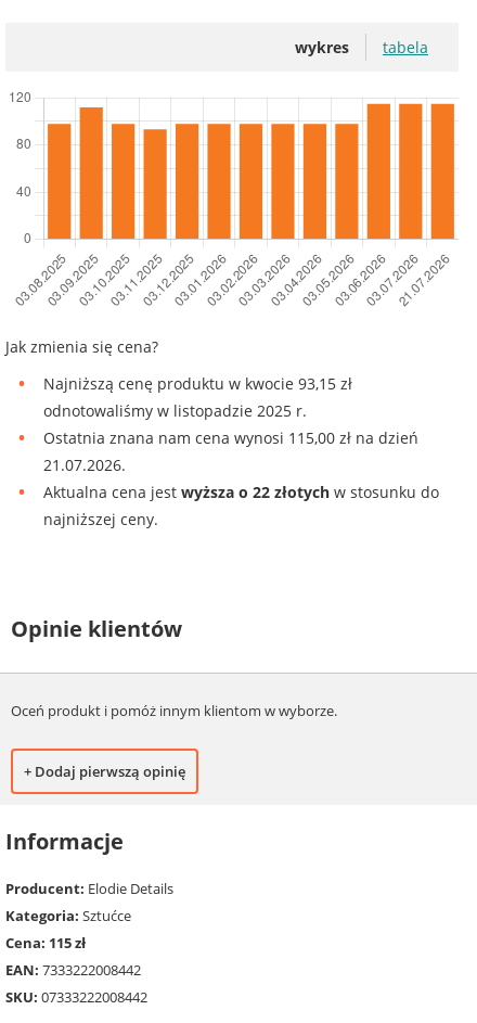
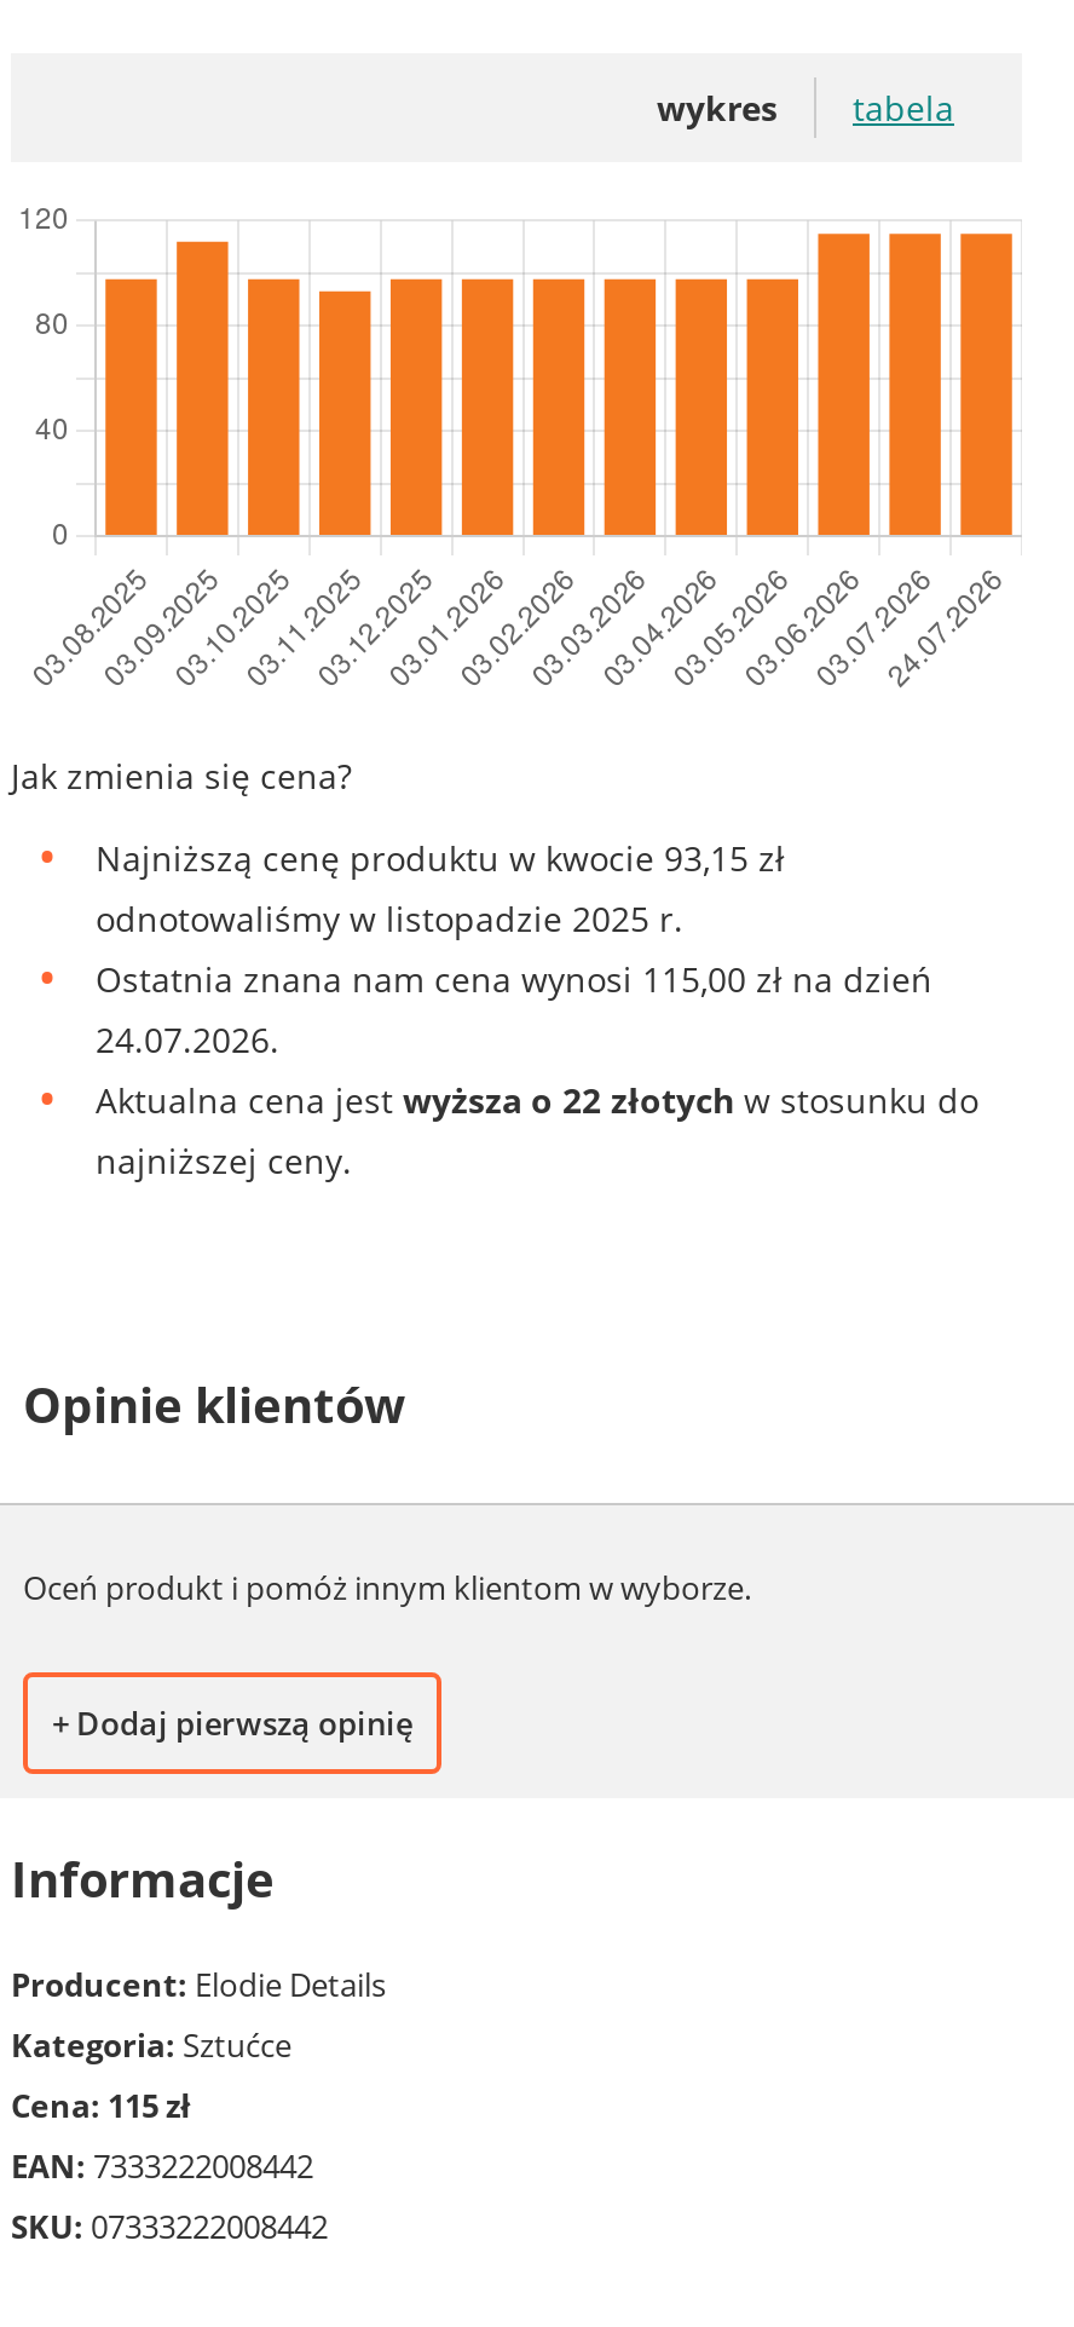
[43,454,126,475] 21.07.2026. -> [96,1016,279,1062] 24.07.2026.

